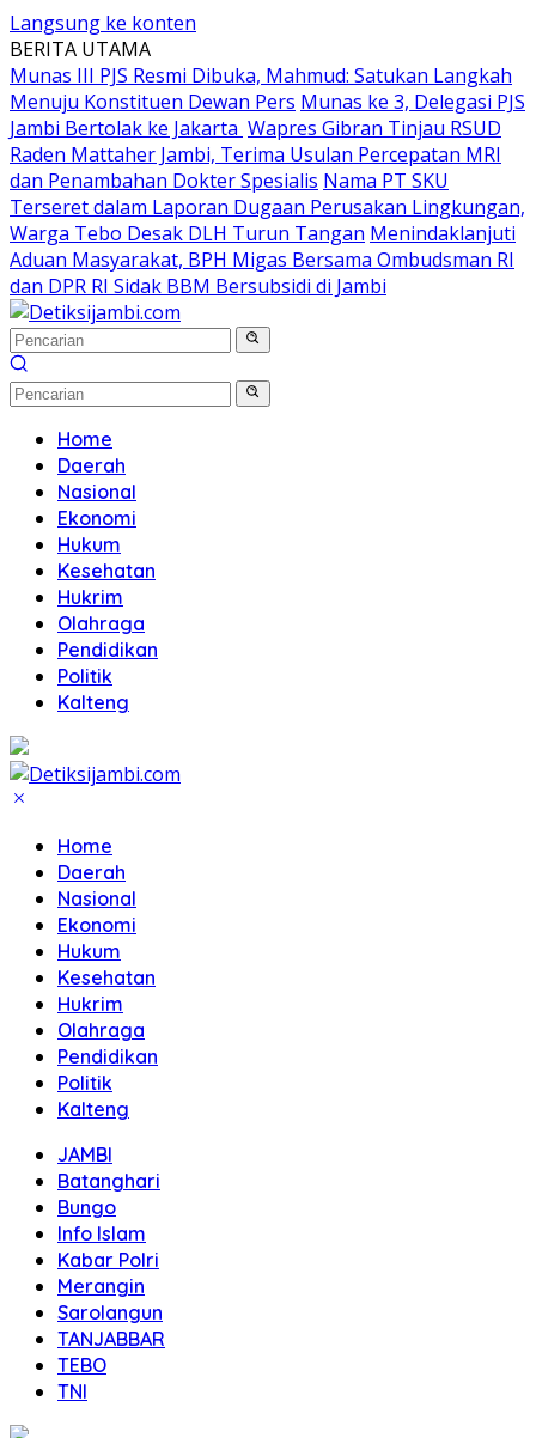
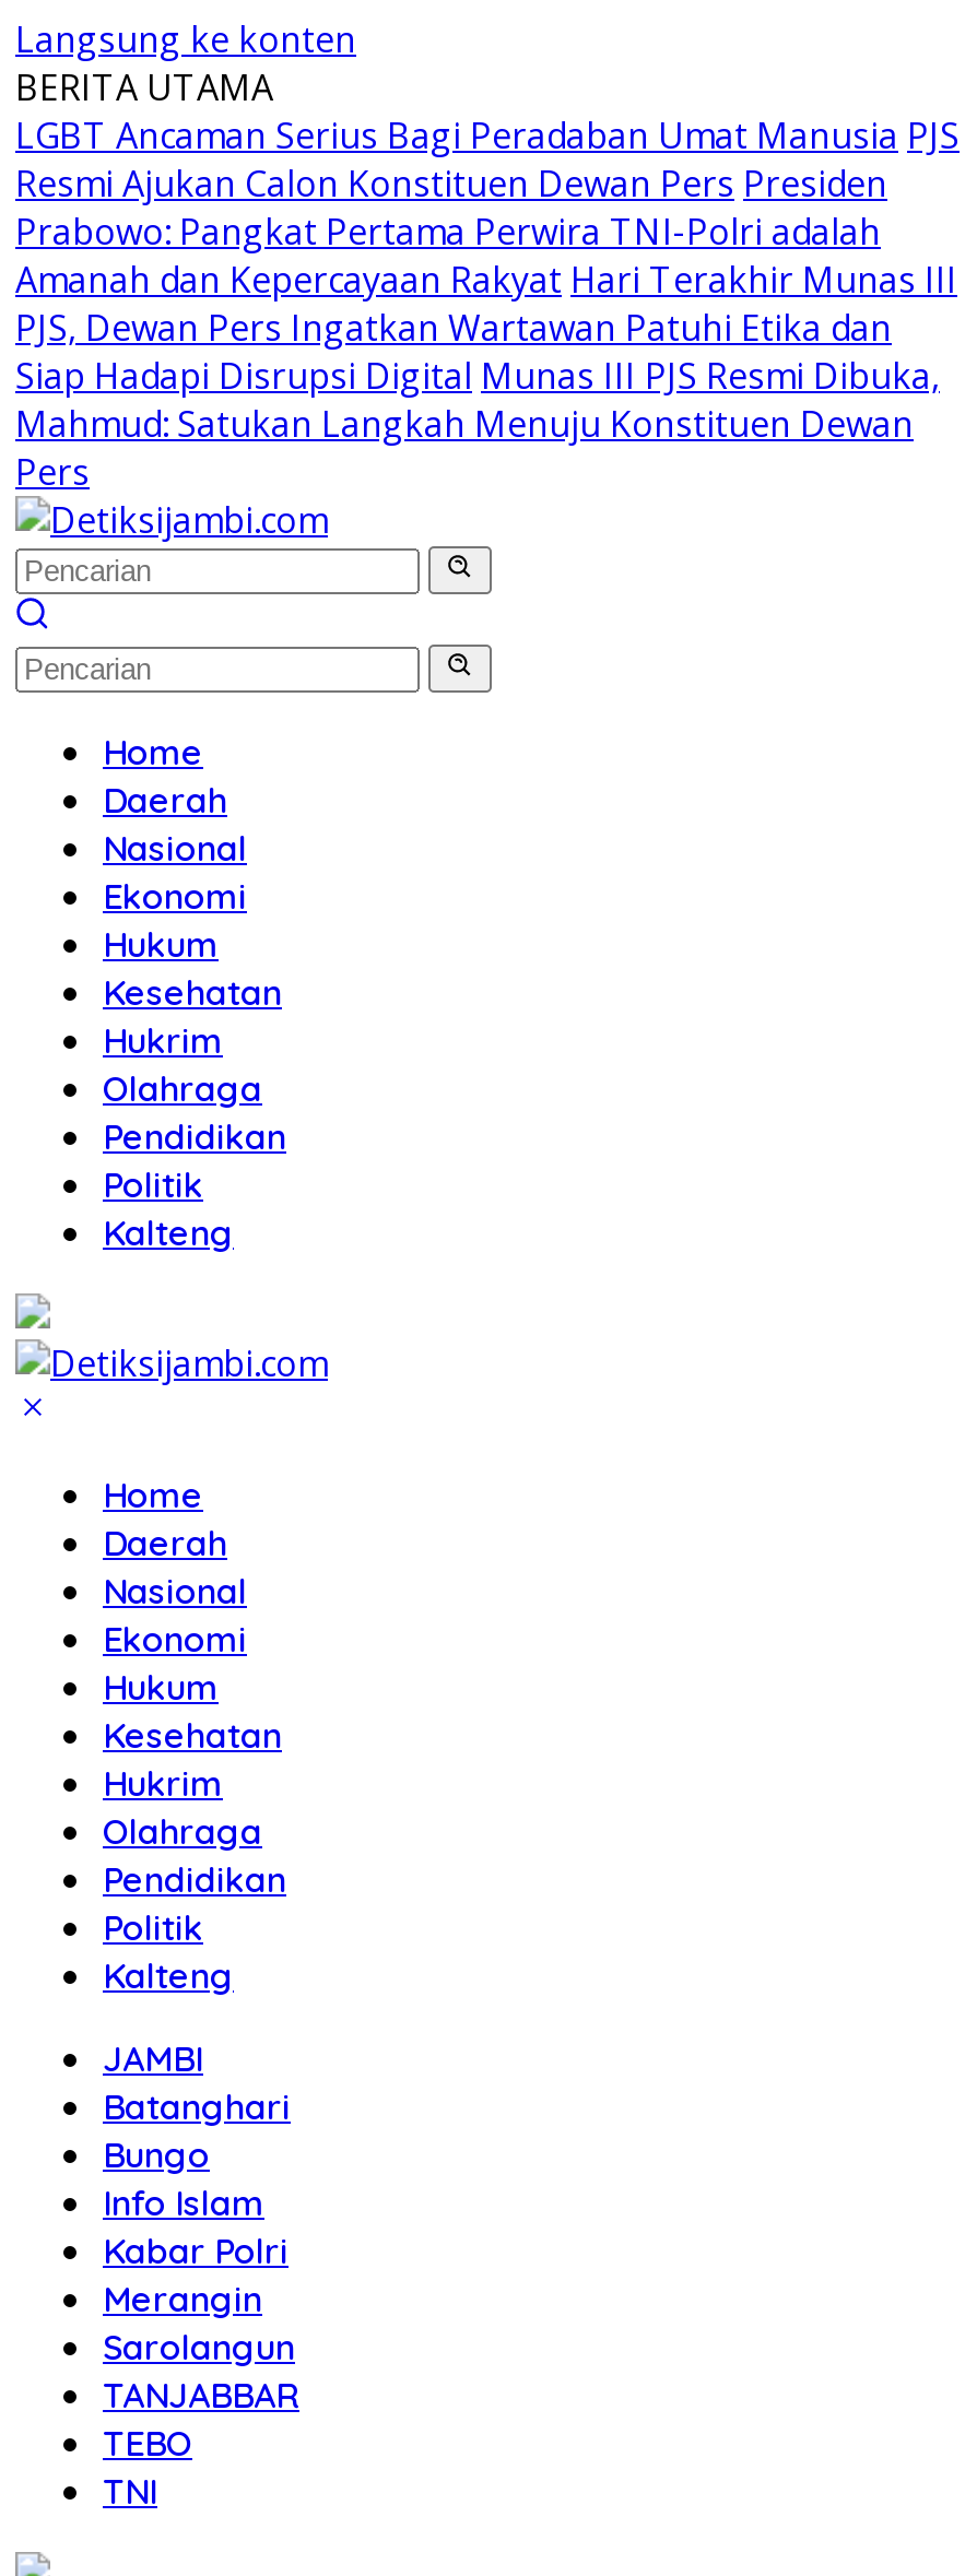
[10,62,525,299] Munas III PJS Resmi Dibuka, Mahmud: Satukan Langkah | Menuju Konstituen Dewan Pers Munas ke 3, Delegasi PJS | Jambi Bertolak ke Jakarta Wapres Gibran Tinjau RSUD | Raden Mattaher Jambi, Terima Usulan Percepatan MRI | dan Penambahan Dokter Spesialis Nama PT SKU | Terseret dalam Laporan Dugaan Perusakan Lingkungan, | Warga Tebo Desak DLH Turun Tangan Menindaklanjuti | Aduan Masyarakat, BPH Migas Bersama Ombudsman RI | dan DPR RI Sidak BBM Bersubsidi di Jambi -> [15,111,960,496] LGBT Ancaman Serius Bagi Peradaban Umat Manusia PJS | Resmi Ajukan Calon Konstituen Dewan Pers Presiden | Prabowo: Pangkat Pertama Perwira TNI-Polri adalah | Amanah dan Kepercayaan Rakyat Hari Terakhir Munas III | PJS, Dewan Pers Ingatkan Wartawan Patuhi Etika dan | Siap Hadapi Disrupsi Digital Munas III PJS Resmi Dibuka, | Mahmud: Satukan Langkah Menuju Konstituen Dewan | Pers

